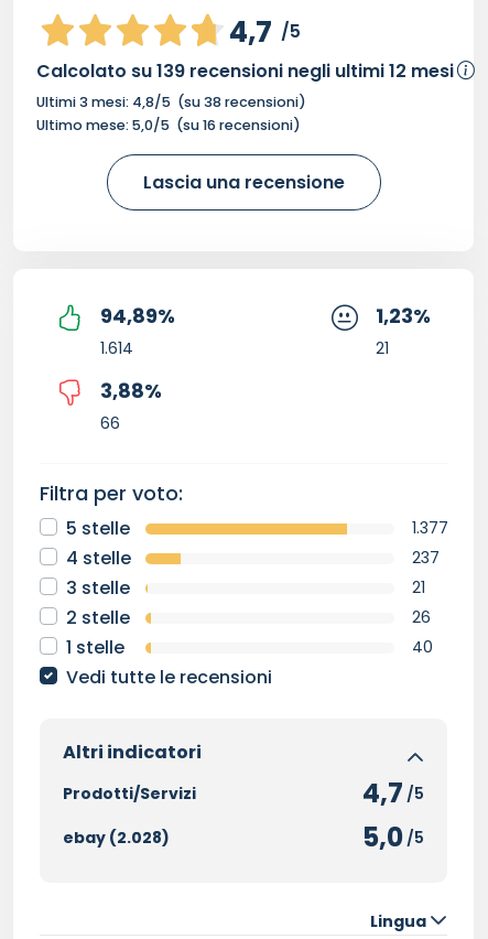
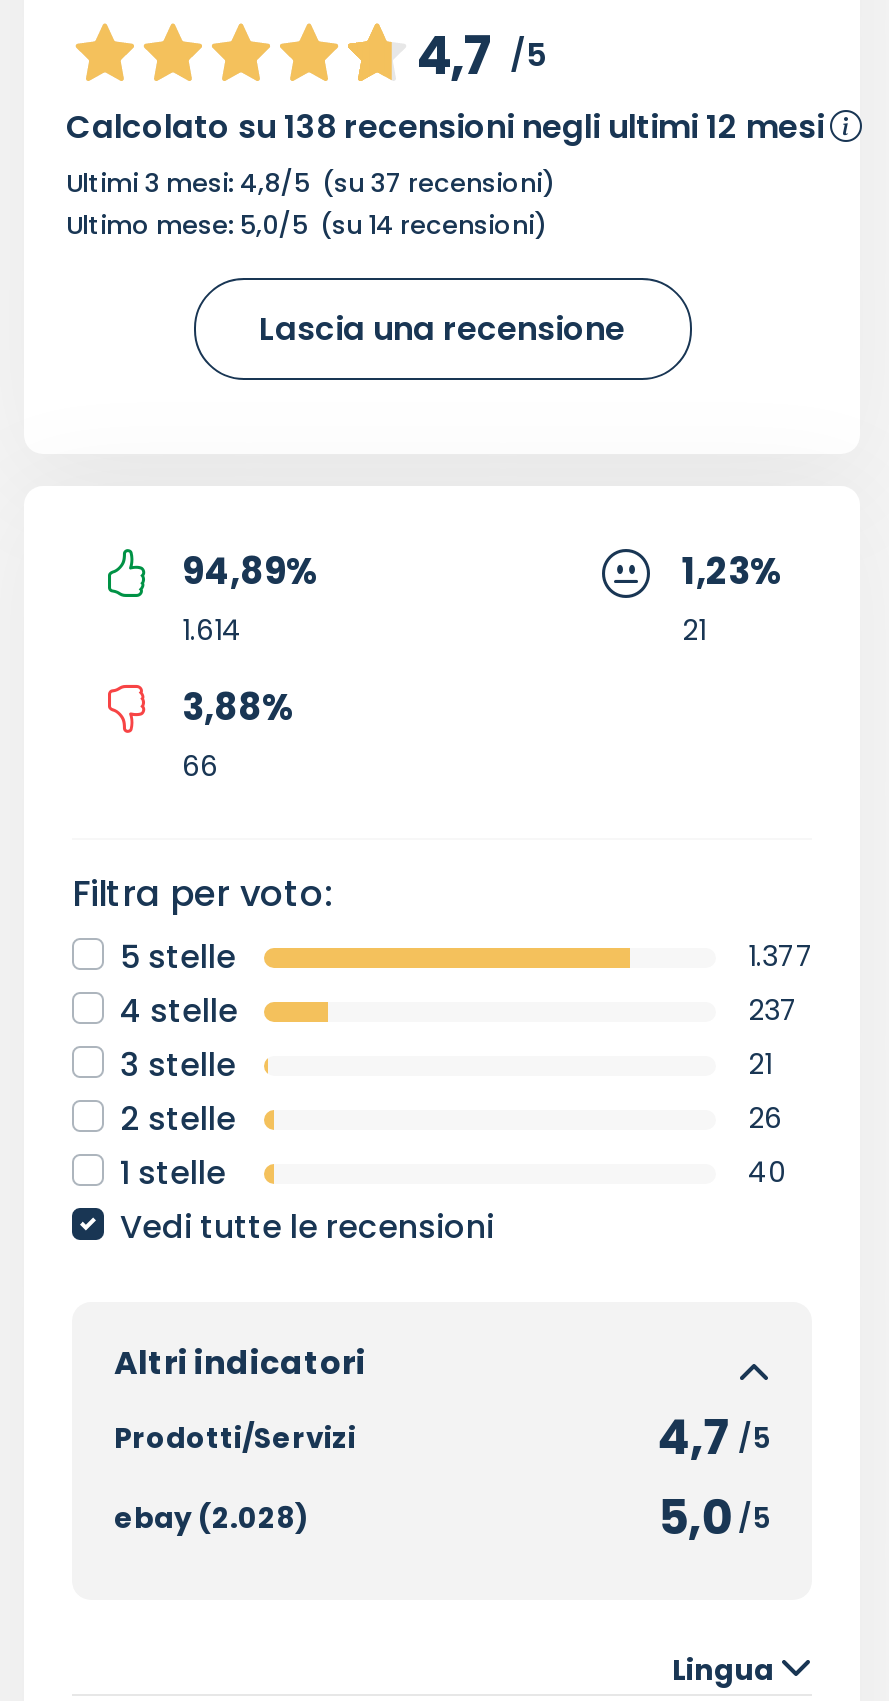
[36,58,454,84] Calcolato su 139 recensioni negli ultimi 12 mesi -> [66,104,824,150] Calcolato su 138 recensioni negli ultimi 12 mesi
[36,92,306,111] Ultimi 3 mesi: 4,8/5 (su 38 recensioni) -> [66,166,556,200] Ultimi 3 mesi: 4,8/5 (su 37 recensioni)
[36,116,301,134] Ultimo mese: 5,0/5 (su 16 recensioni) -> [66,208,548,242] Ultimo mese: 5,0/5 (su 14 recensioni)

